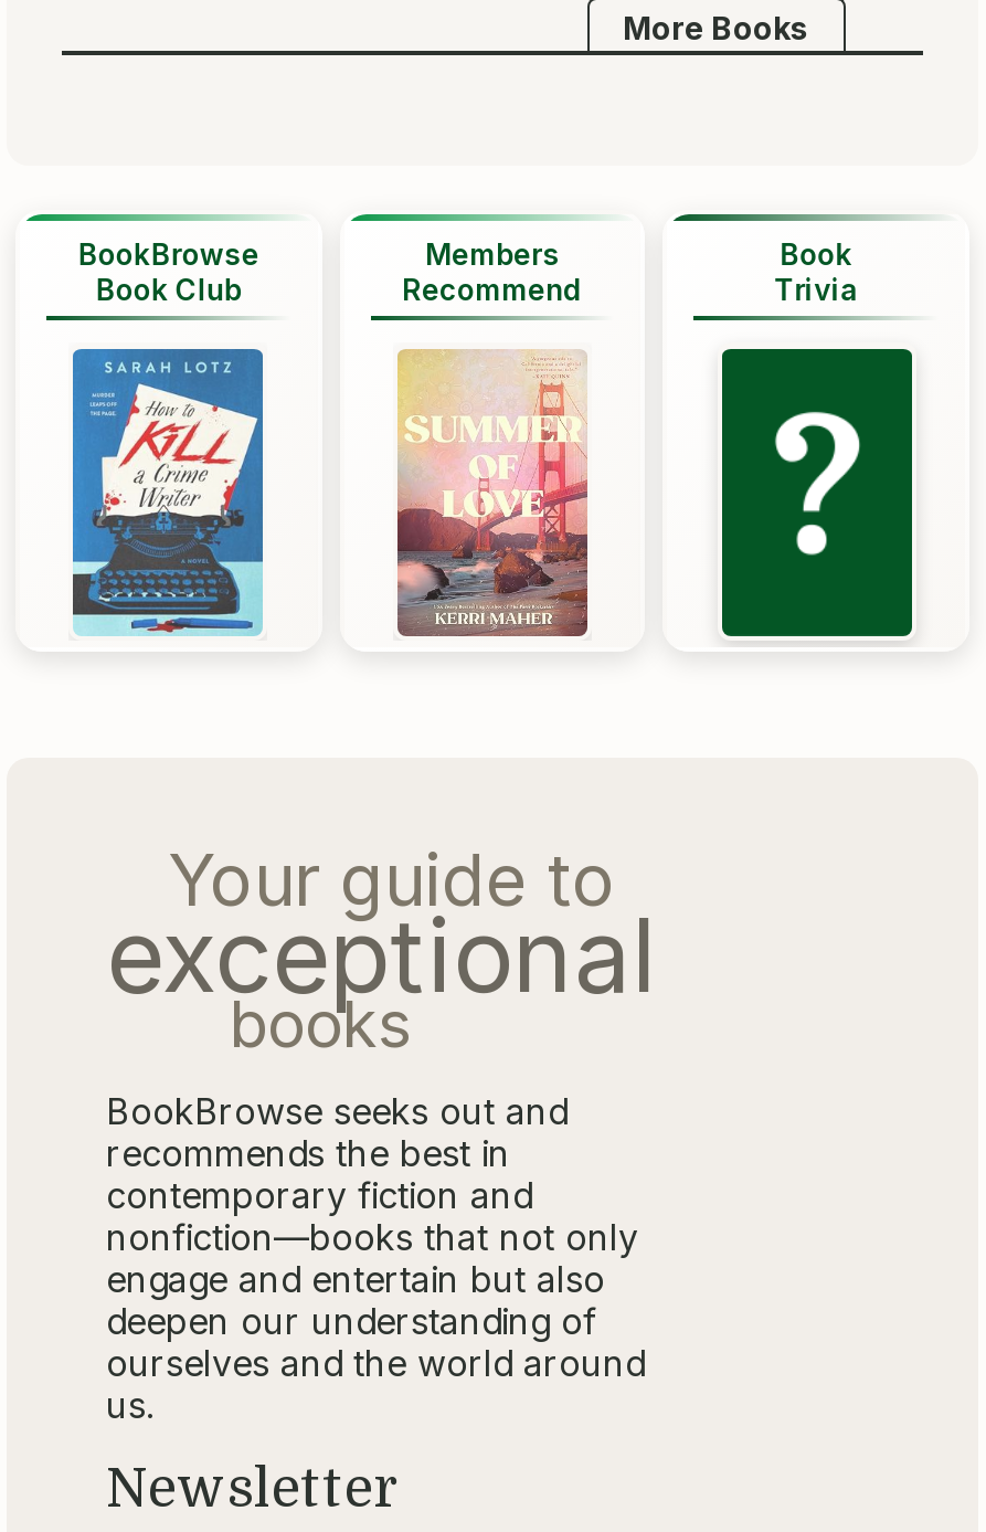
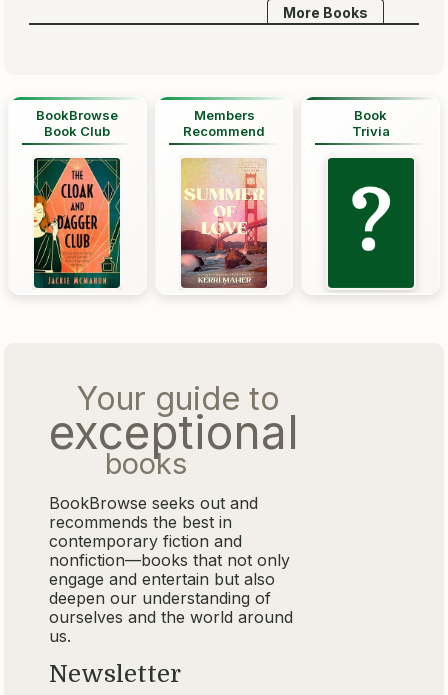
[71,347,265,636] [image] -> [33,157,121,289] [image]

